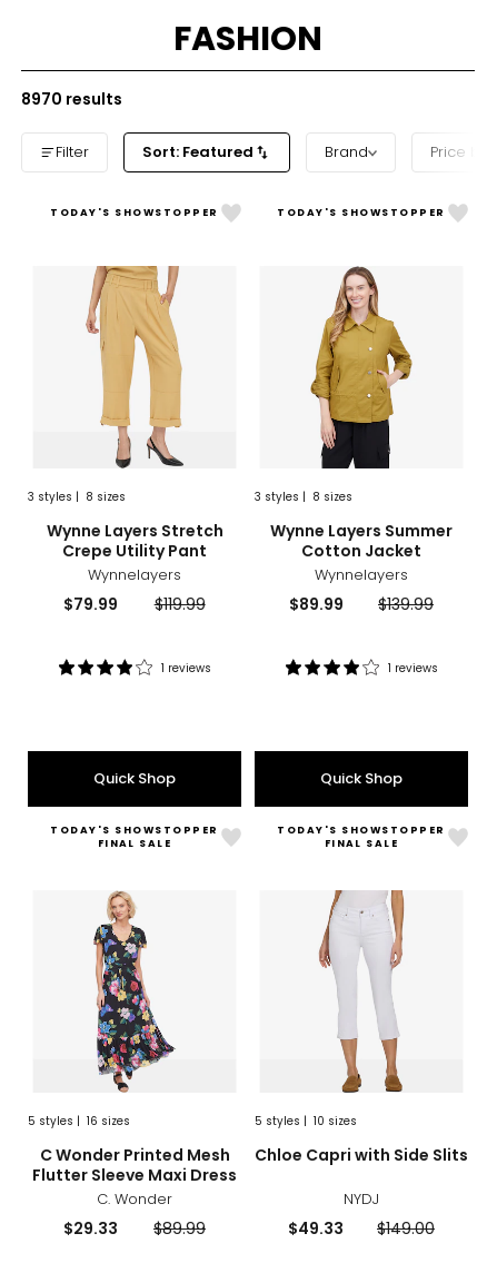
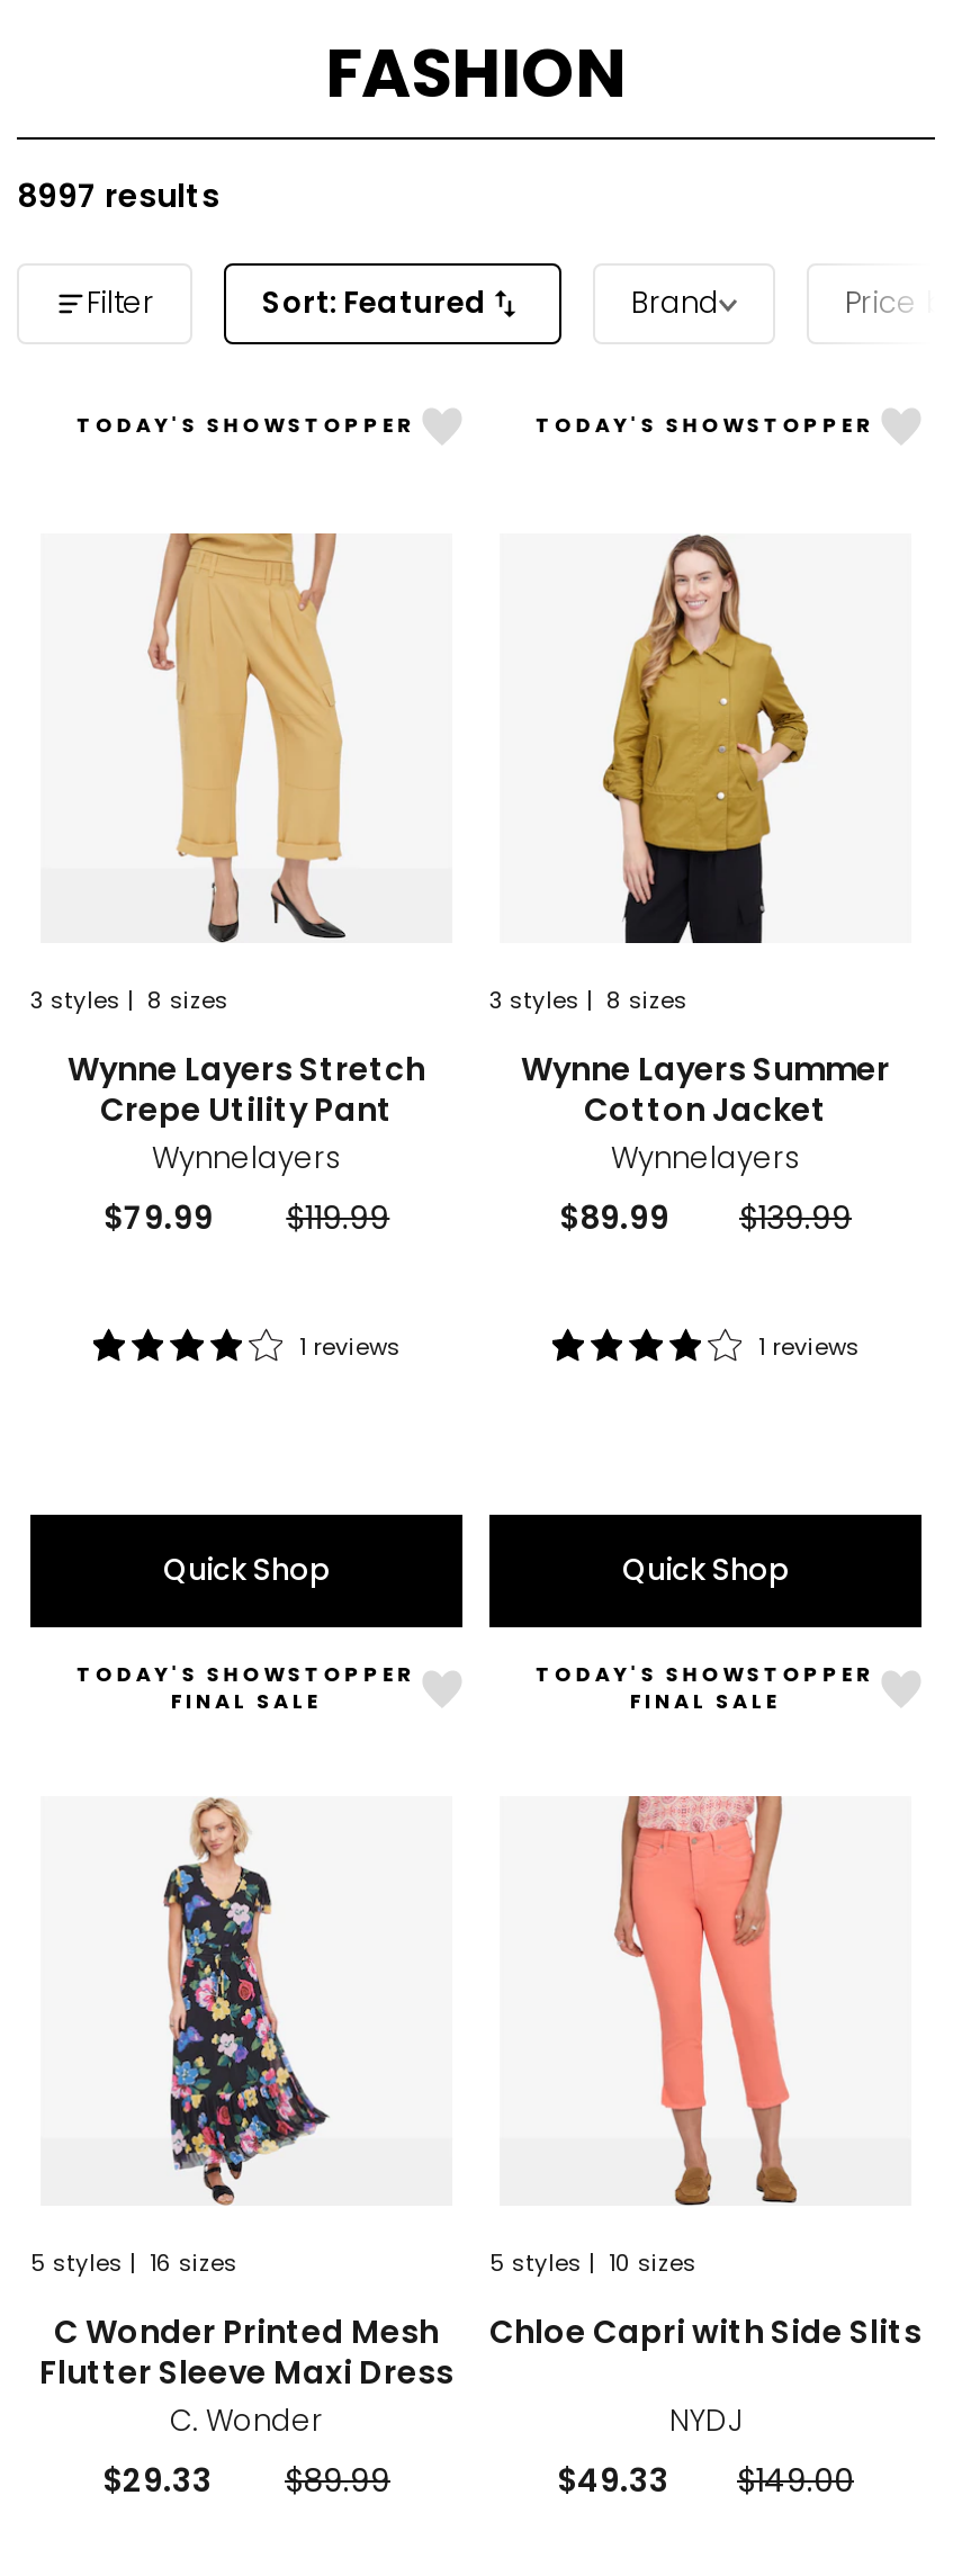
[21,88,122,110] 8970 results -> [17,173,219,218] 8997 results
[317,890,406,1094] [image] -> [613,1794,798,2206] [image]

